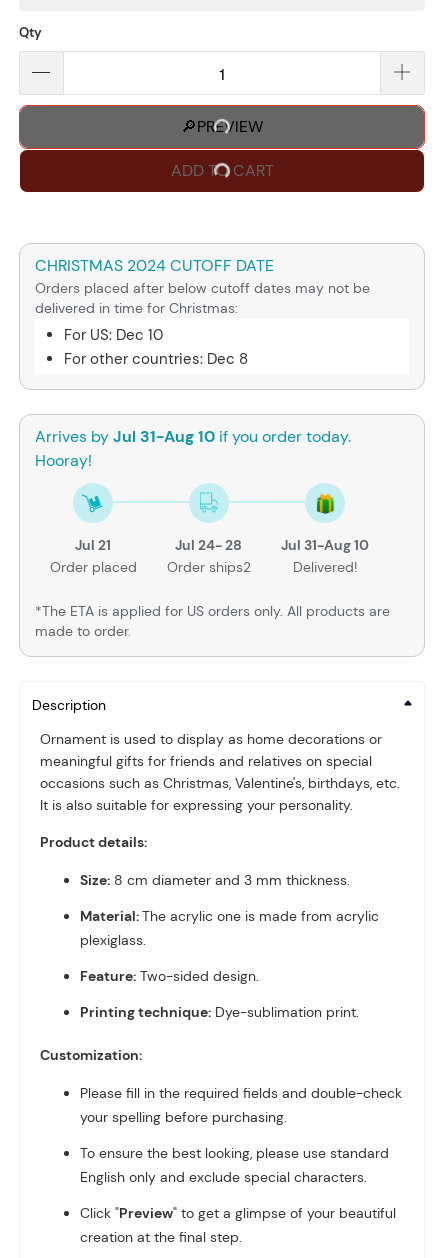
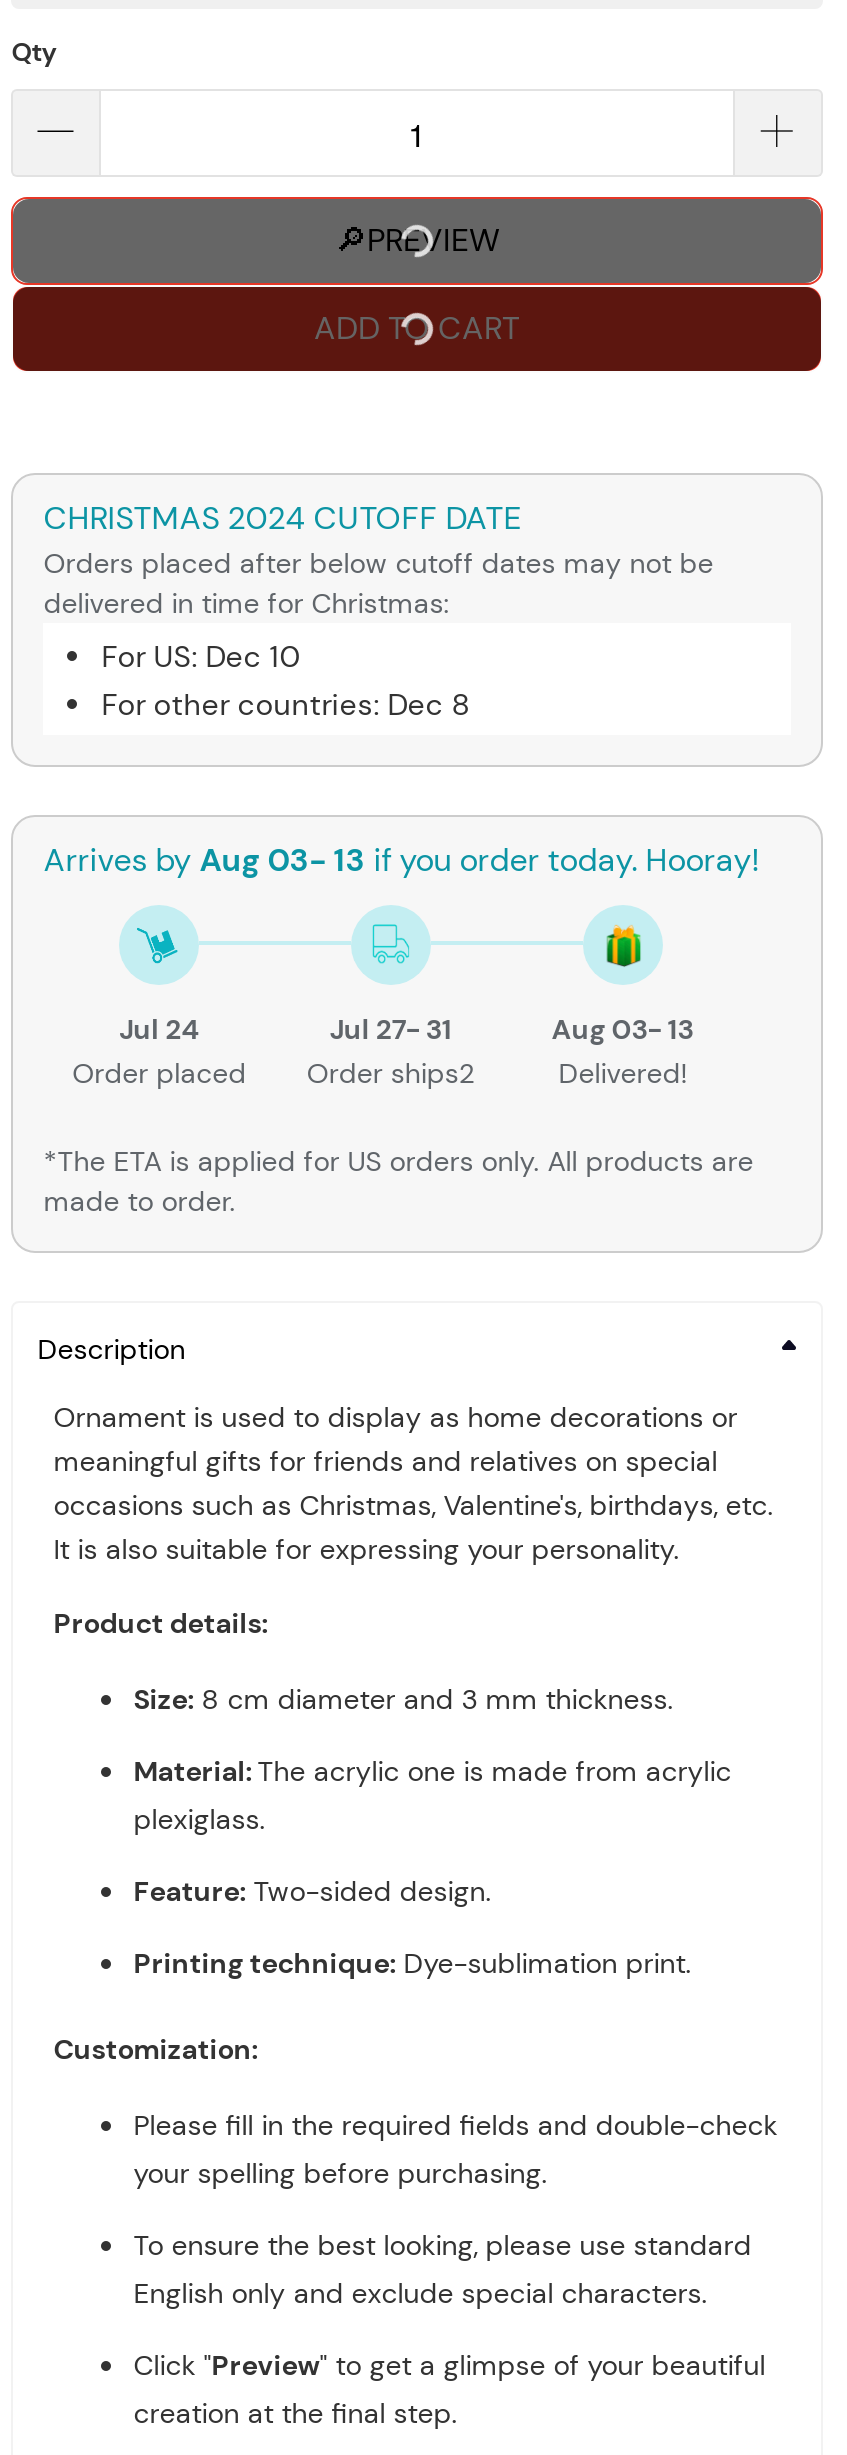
[35,426,351,471] Arrives by Jul 31-Aug 10 if you order today. | Hooray! -> [43,839,759,881] Arrives by Aug 03- 13 if you order today. Hooray!
[75,536,111,554] Jul 21 -> [119,1011,199,1047] Jul 24
[175,536,242,554] Jul 24- 28 -> [330,1011,452,1047] Jul 27- 31
[281,536,369,554] Jul 31-Aug 10 -> [551,1011,693,1047] Aug 03- 13

